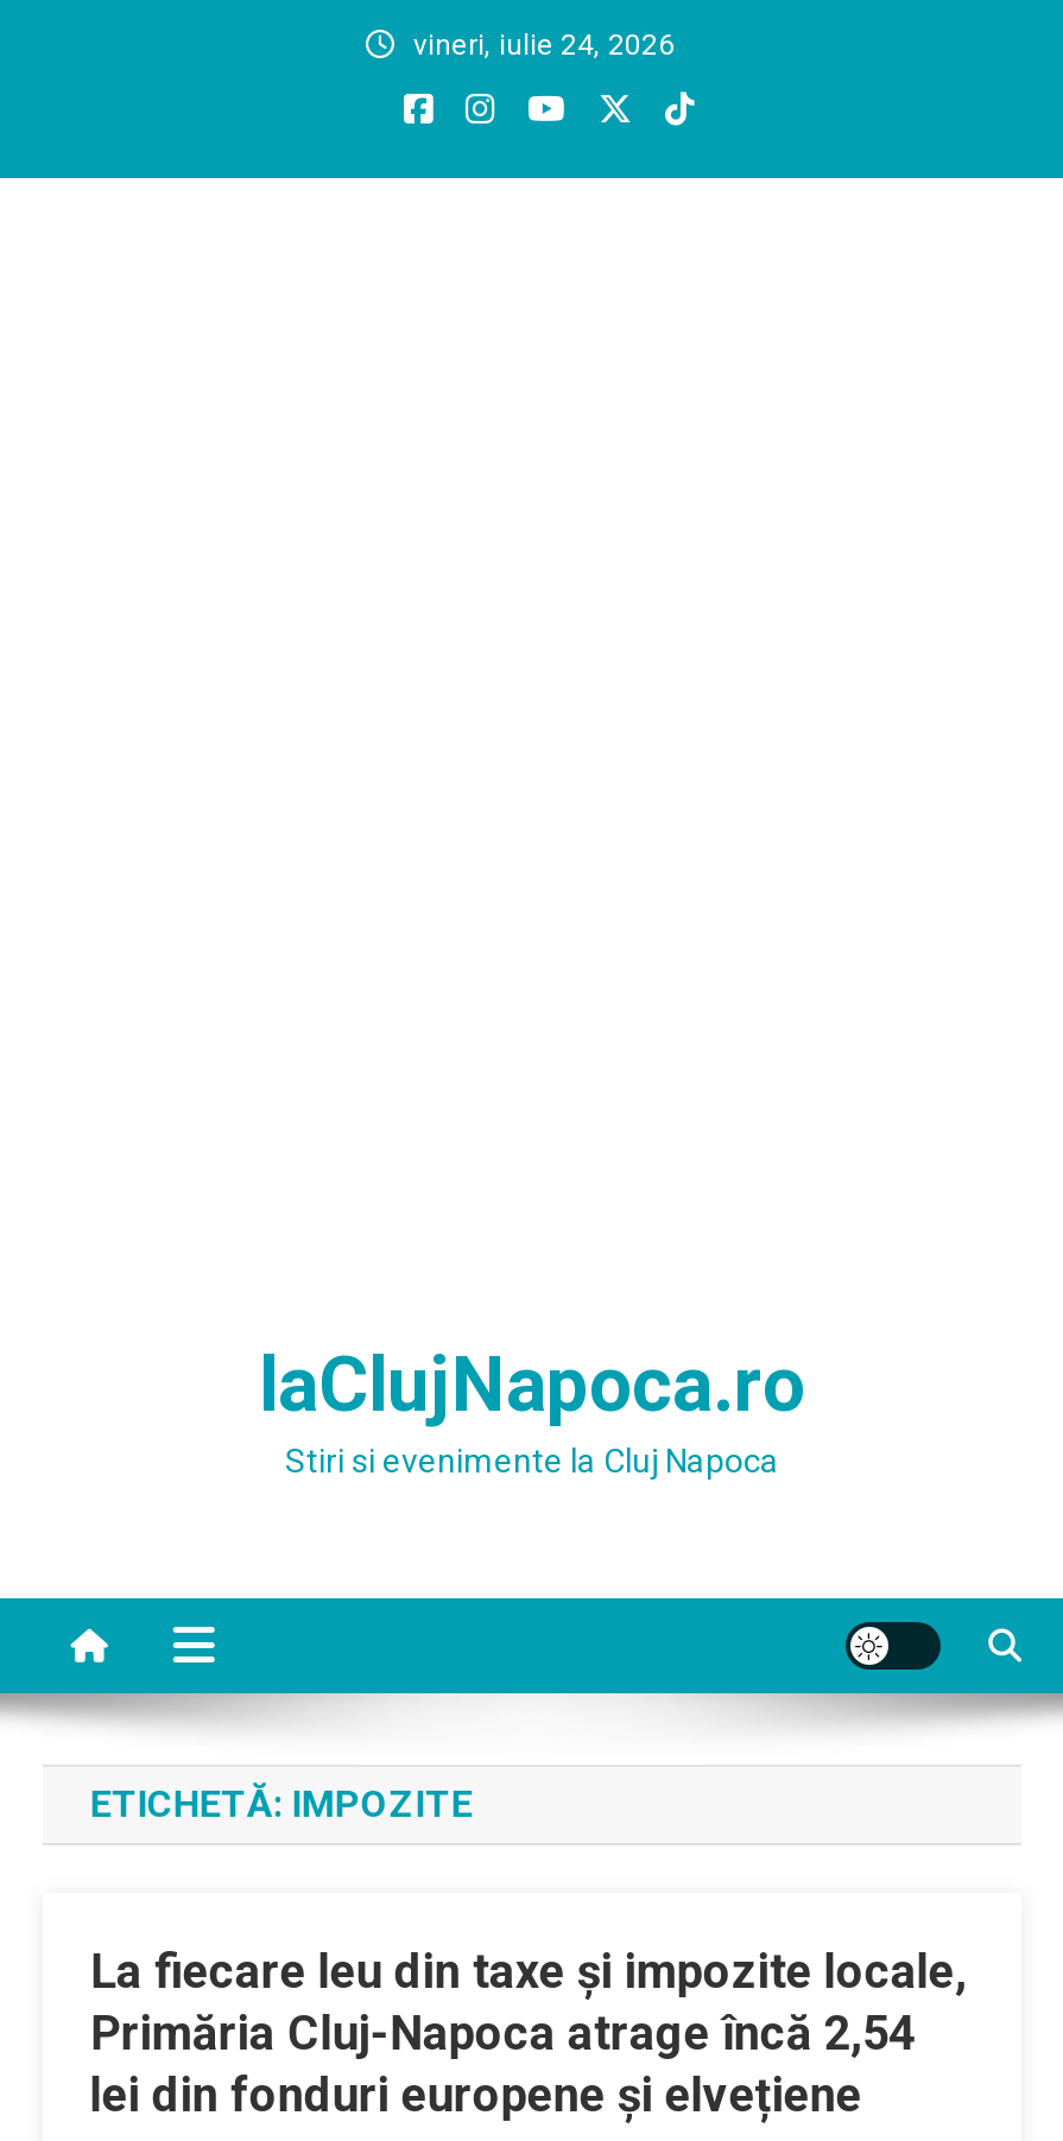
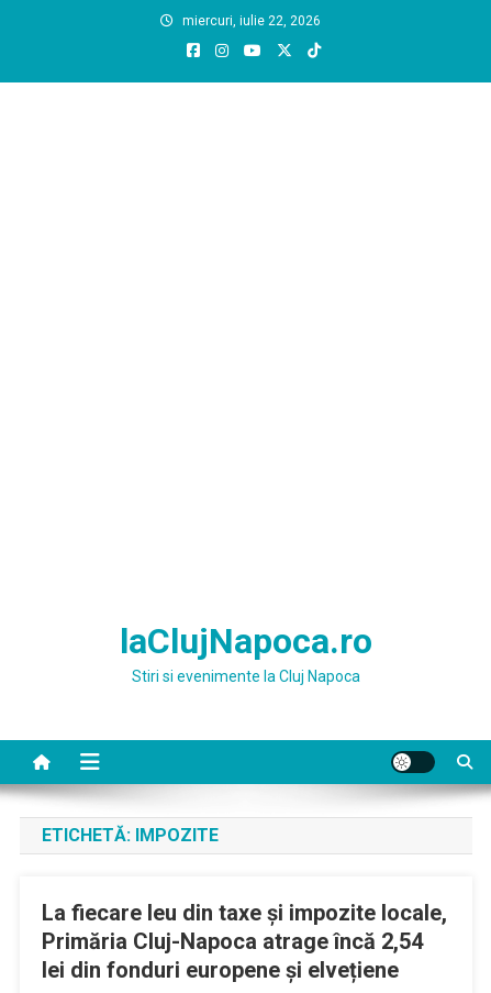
[413,28,675,62] vineri, iulie 24, 2026 -> [182,13,321,29] miercuri, iulie 22, 2026

